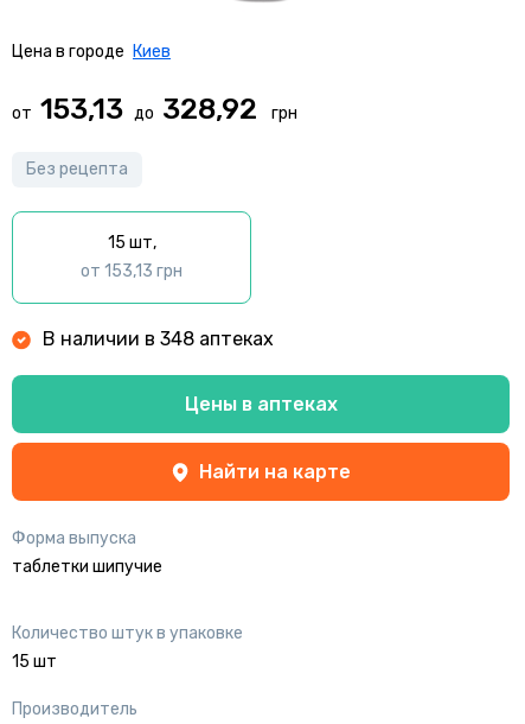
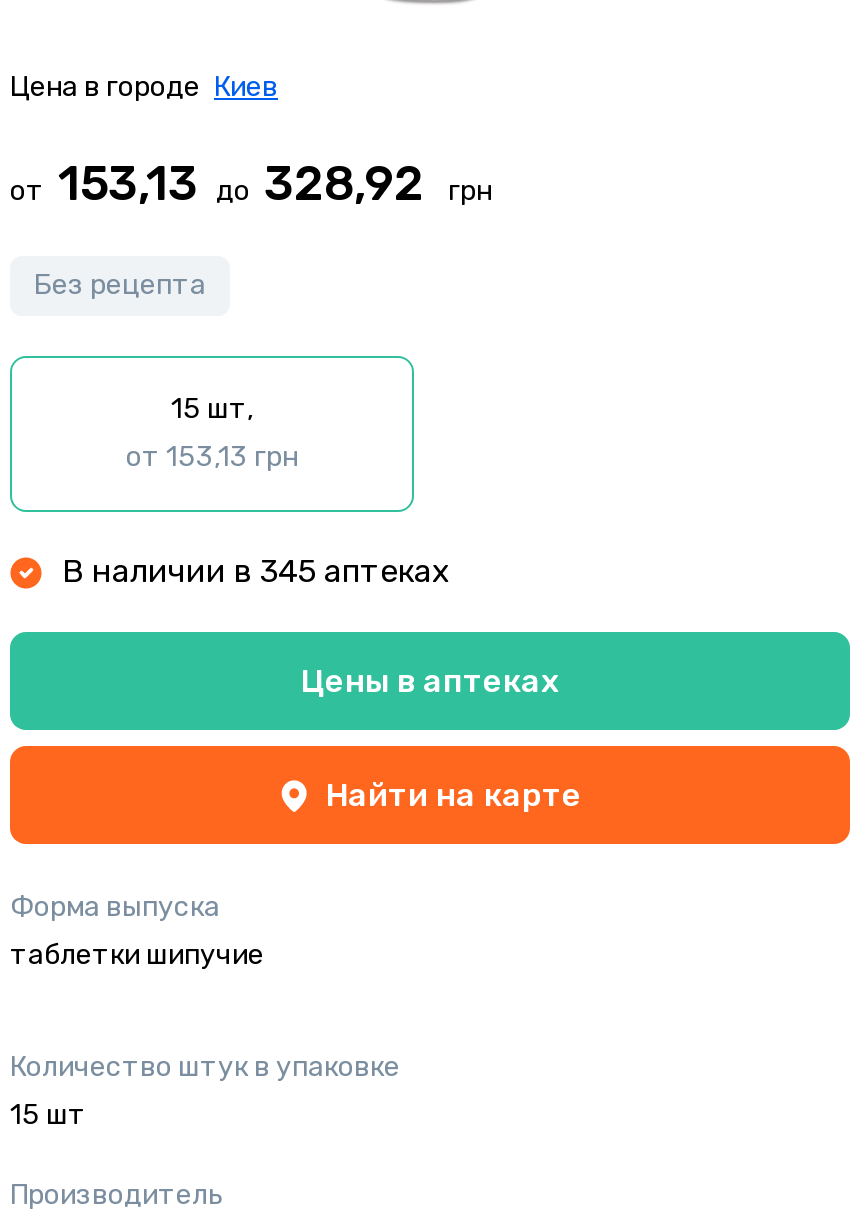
[38,328,274,350] В наличии в 348 аптеках -> [54,552,450,590] В наличии в 345 аптеках

